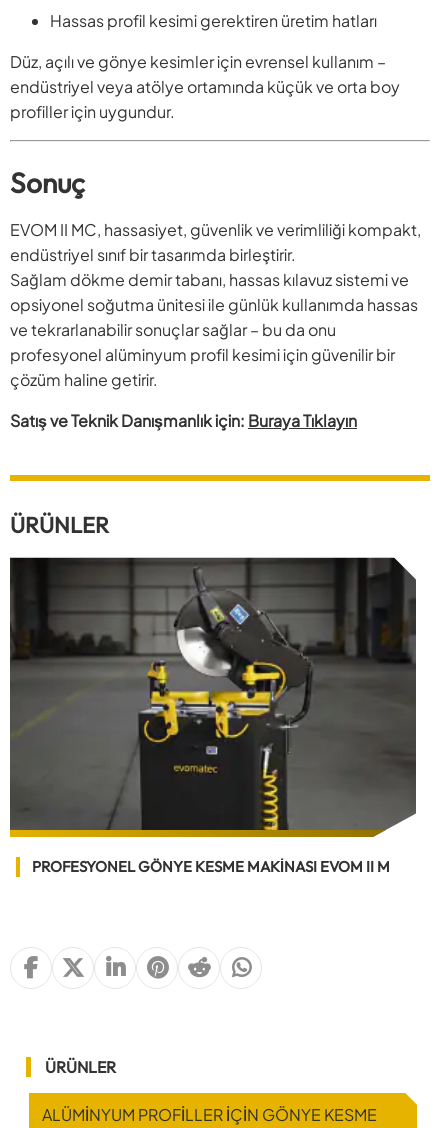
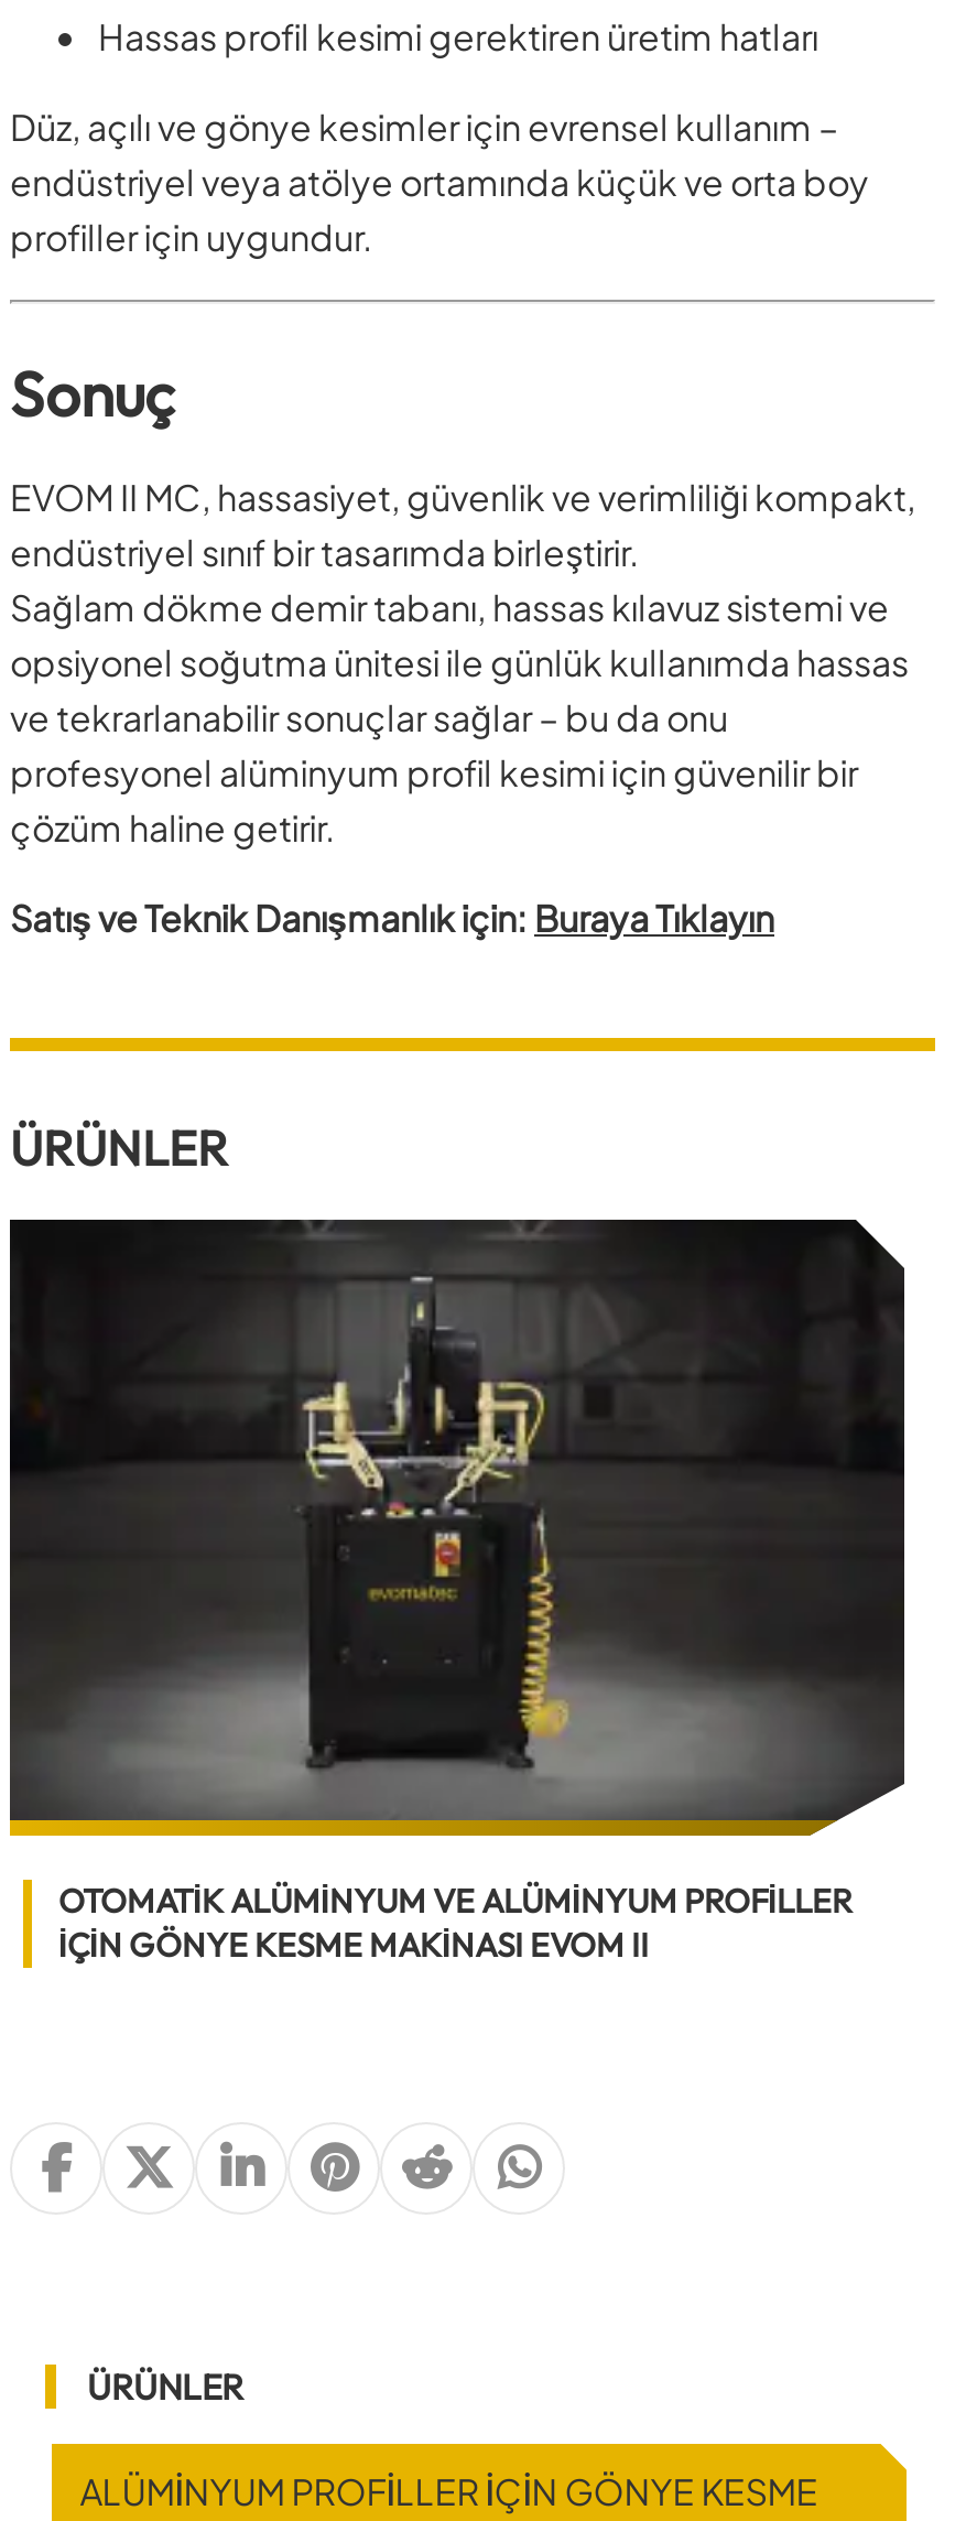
[10,557,416,876] [image] | PROFESYONEL GÖNYE KESME MAKİNASI EVOM II M -> [12,1219,902,1967] [image] | OTOMATİK ALÜMİNYUM VE ALÜMİNYUM PROFİLLER | İÇİN GÖNYE KESME MAKİNASI EVOM II

